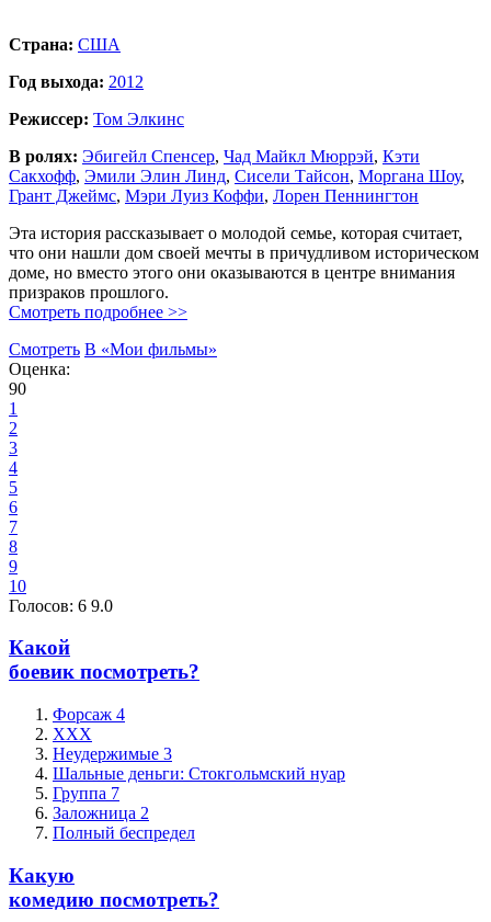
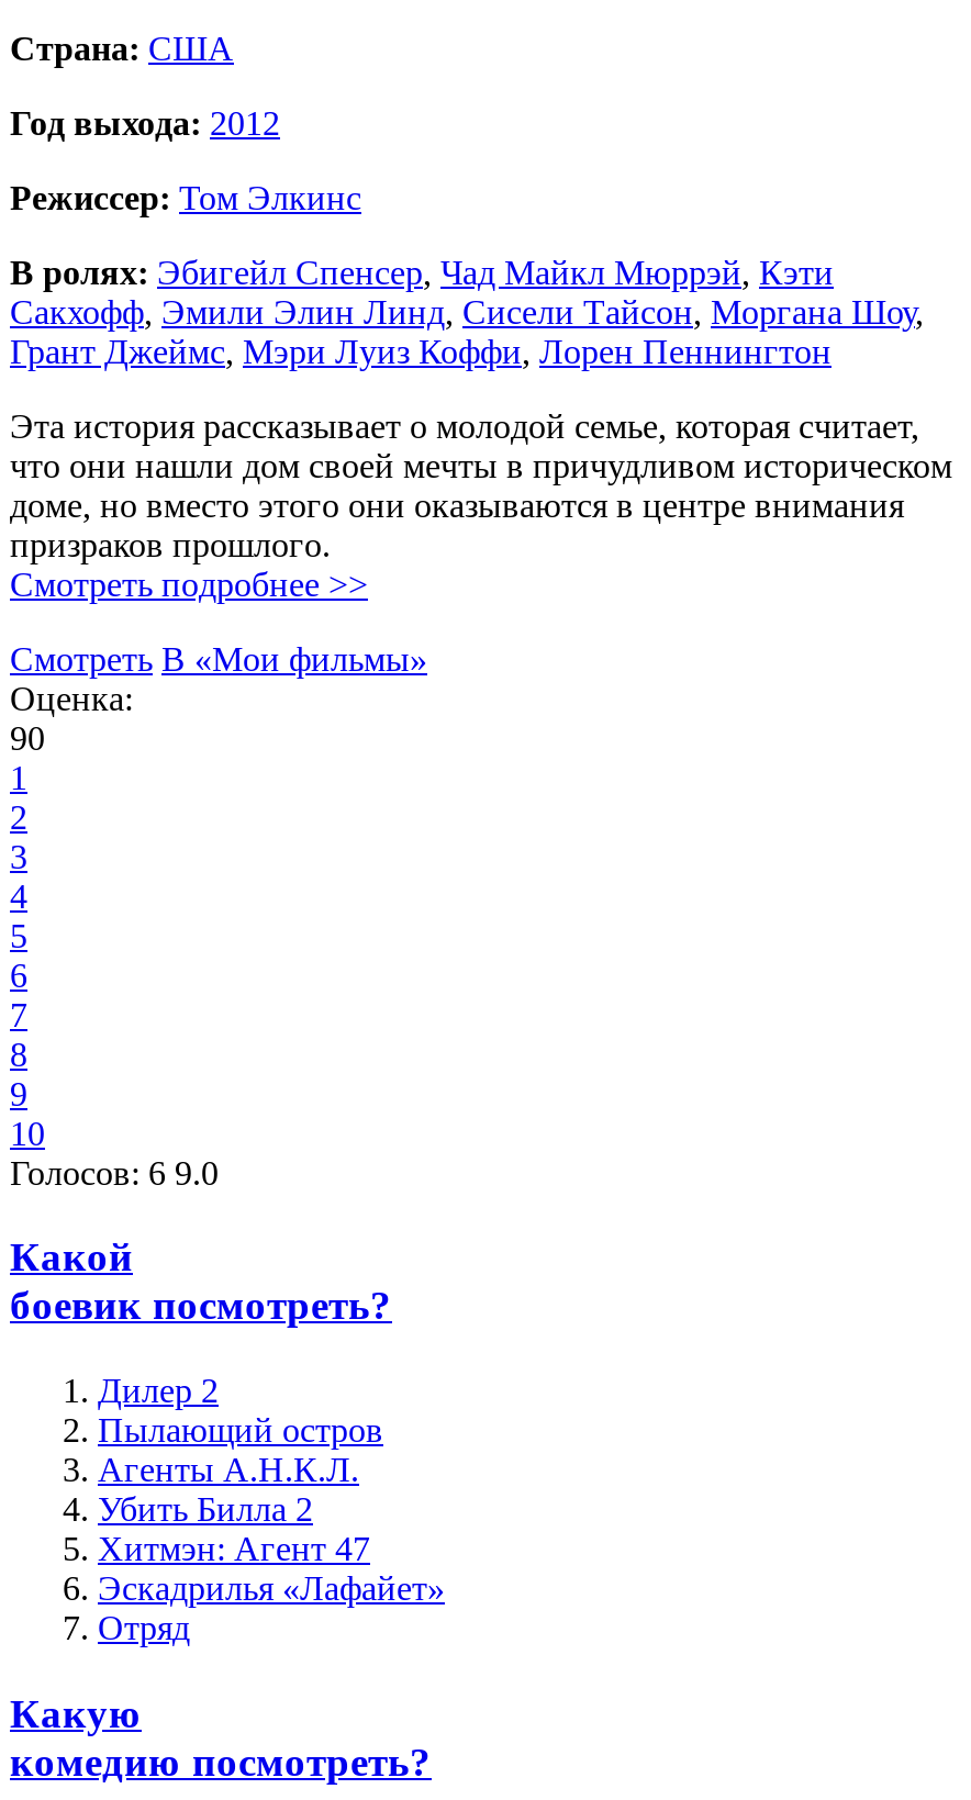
[53,705,345,842] Форсаж 4 | XXX | Неудержимые 3 | Шальные деньги: Стокгольмский нуар | Группа 7 | Заложница 2 | Полный беспредел -> [98,1372,445,1647] Дилер 2 | Пылающий остров | Агенты А.Н.К.Л. | Убить Билла 2 | Хитмэн: Агент 47 | Эскадрилья «Лафайет» | Отряд

